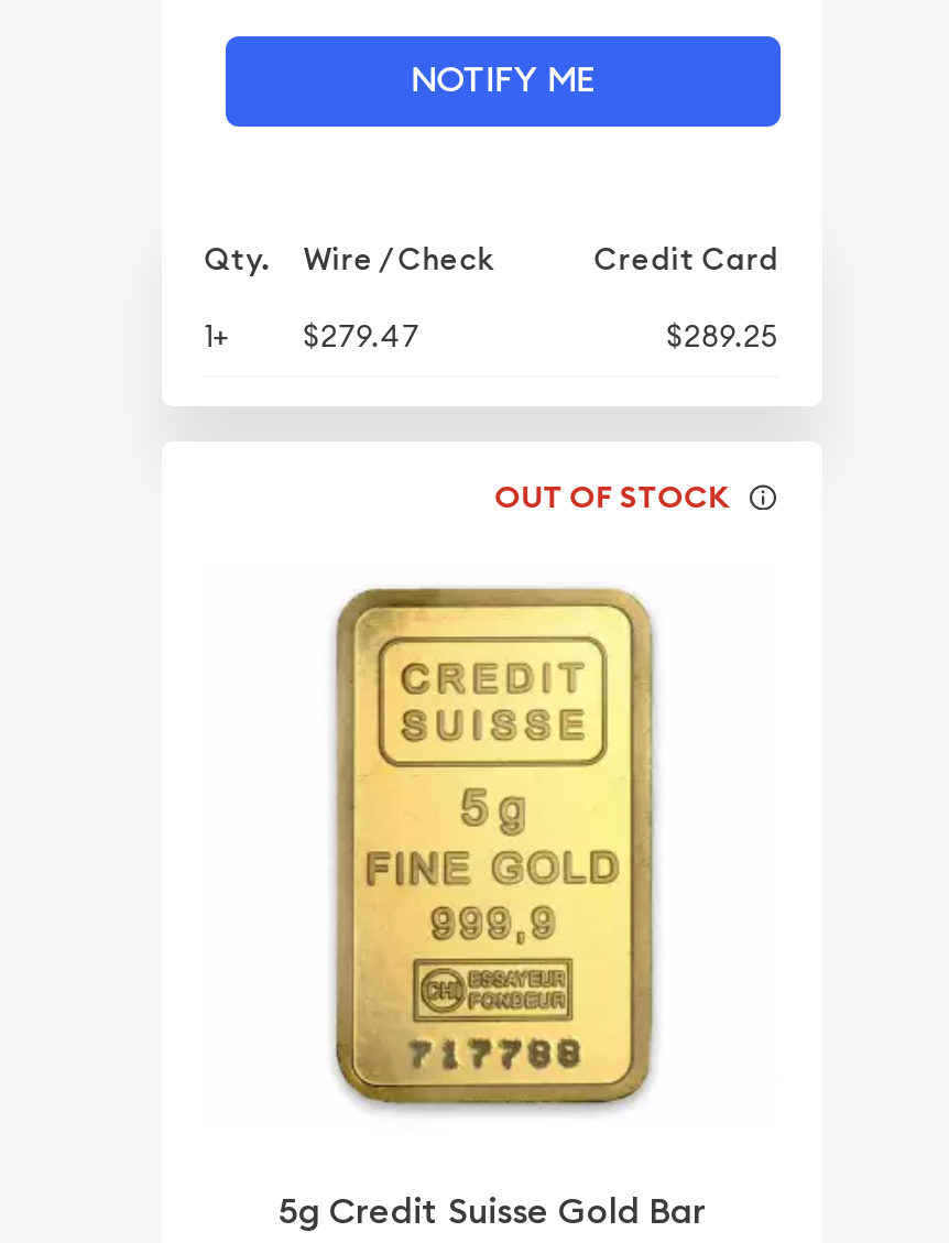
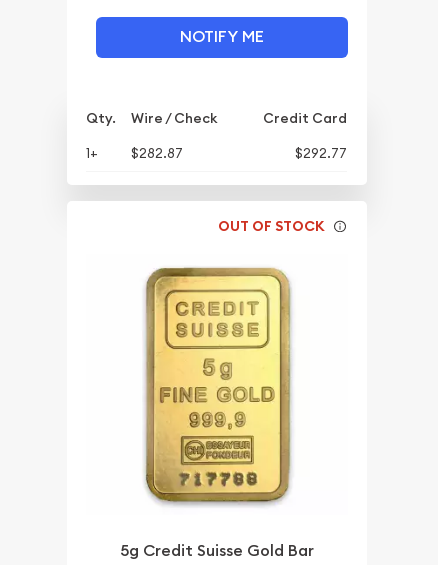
[204,316,420,356] 1+ $279.47 -> [86,144,183,162] 1+ $282.87
[667,316,779,356] $289.25 -> [295,144,347,162] $292.77

